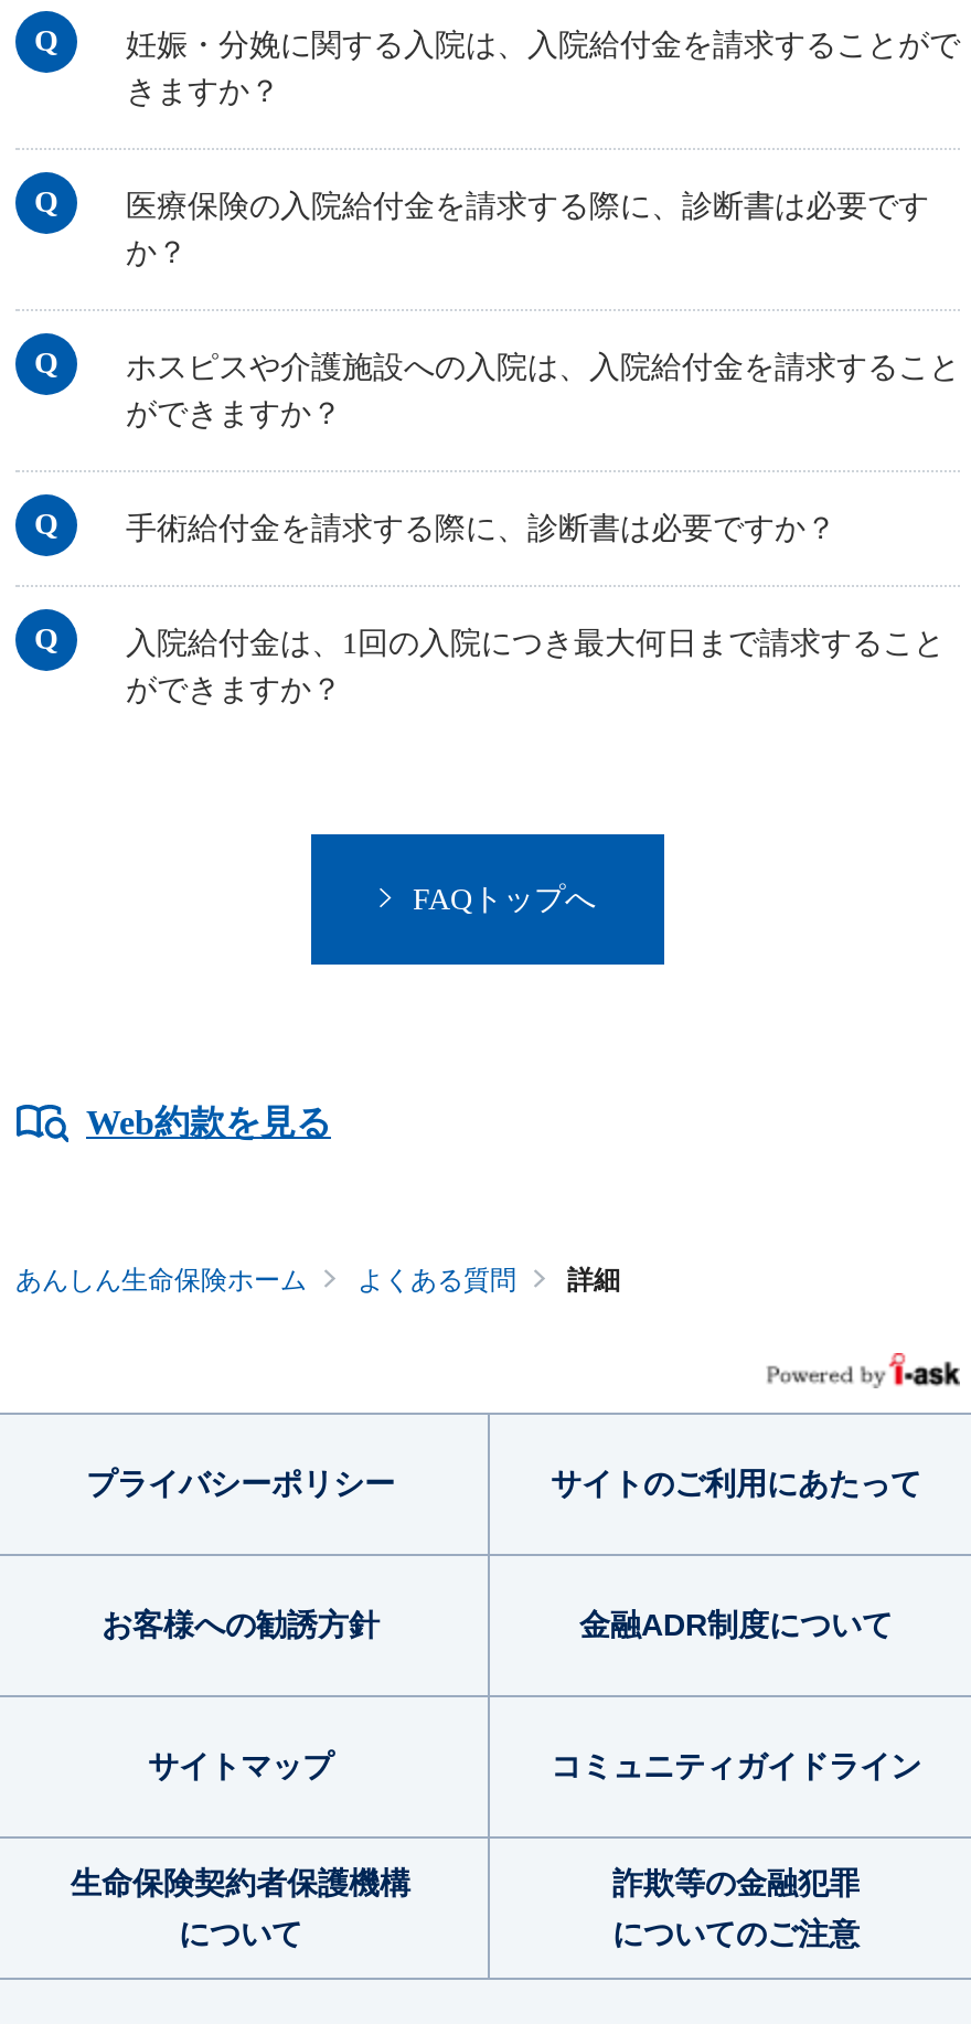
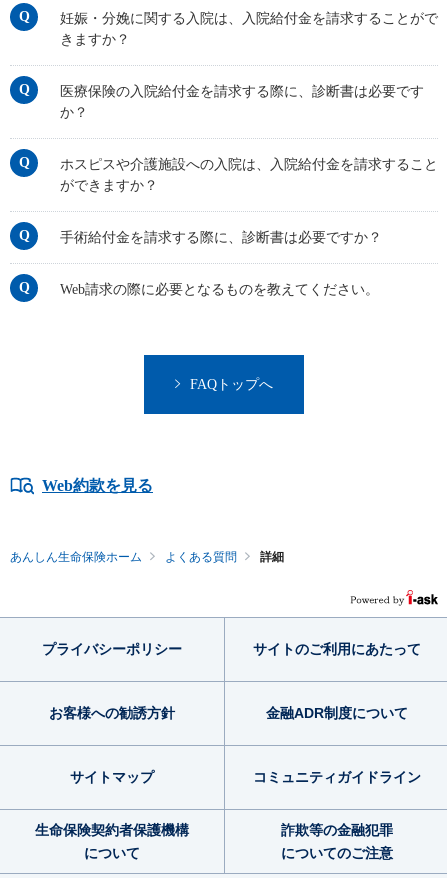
[126,627,945,706] 入院給付金は、1回の入院につき最大何日まで請求すること | ができますか？ -> [60,282,379,297] Web請求の際に必要となるものを教えてください。

